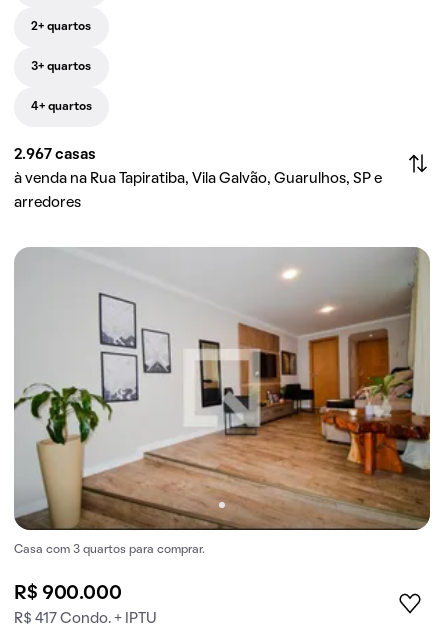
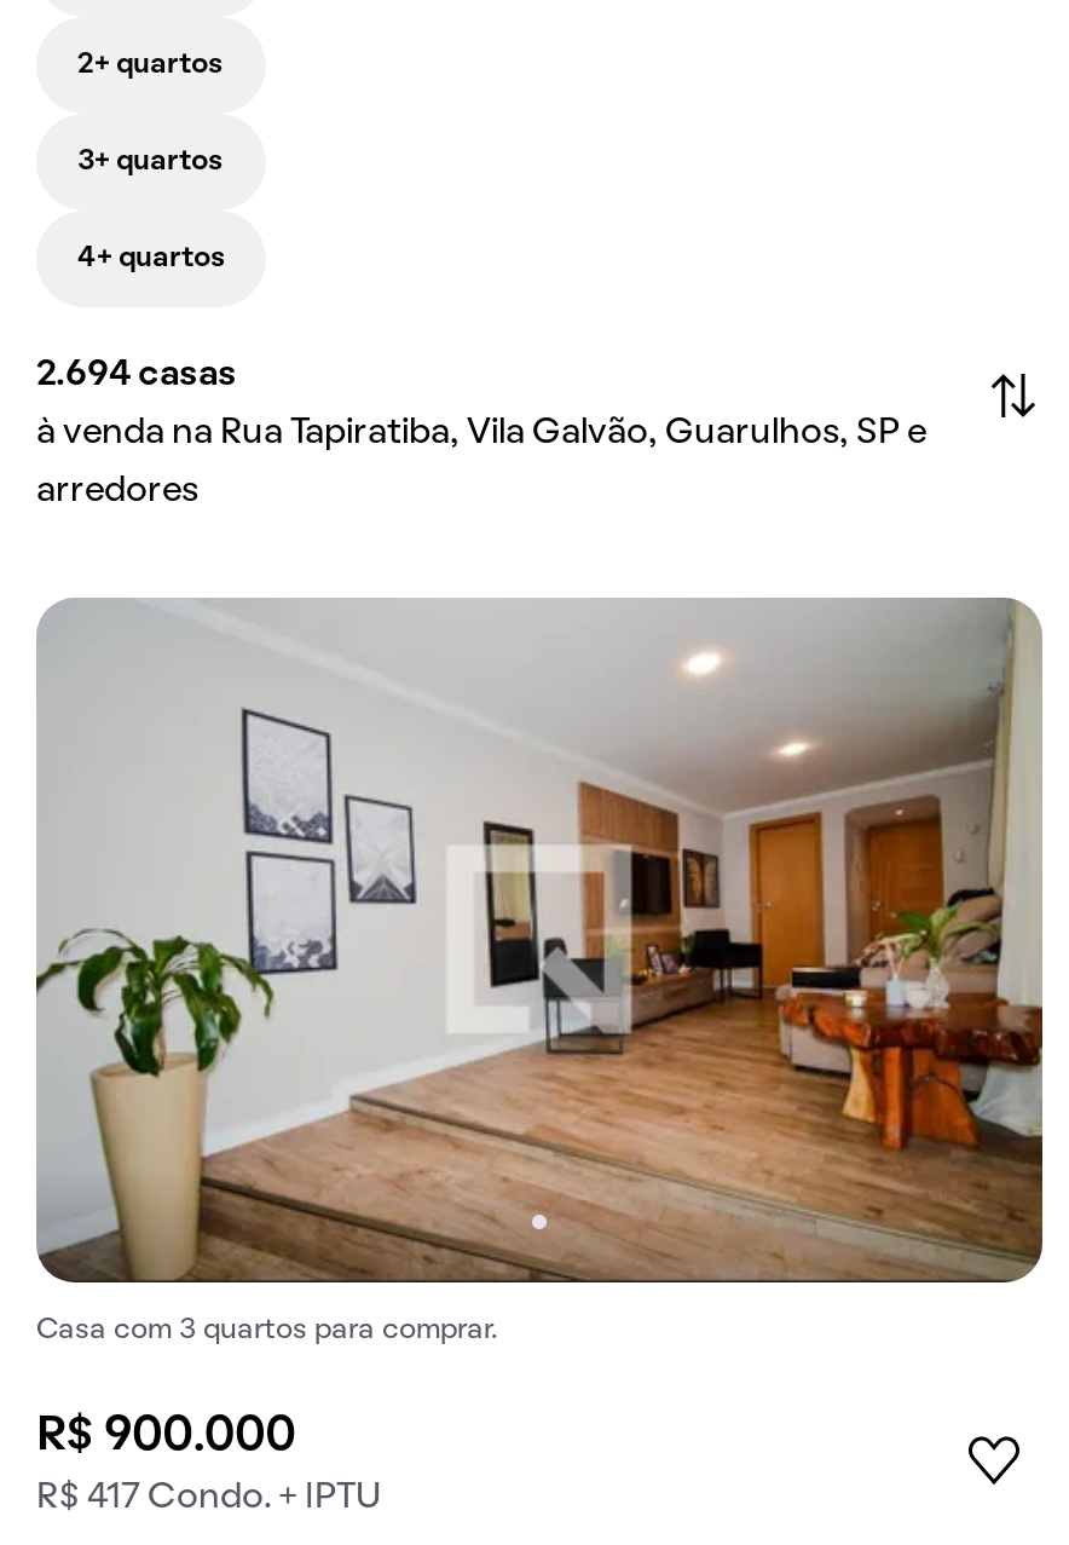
[14,148,96,162] 2.967 casas -> [36,358,237,392] 2.694 casas

